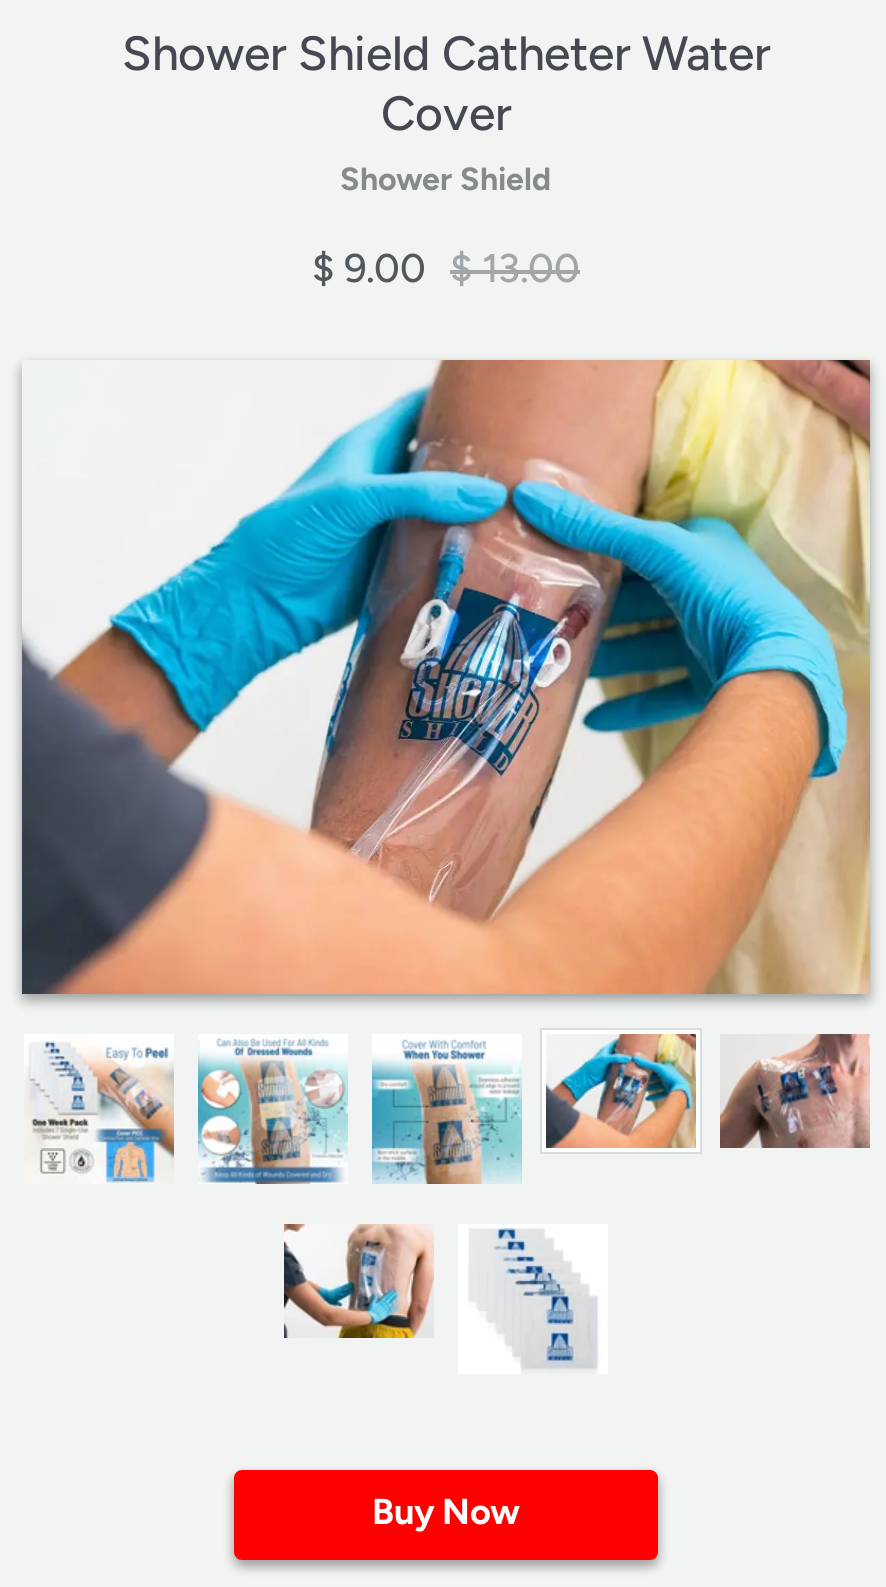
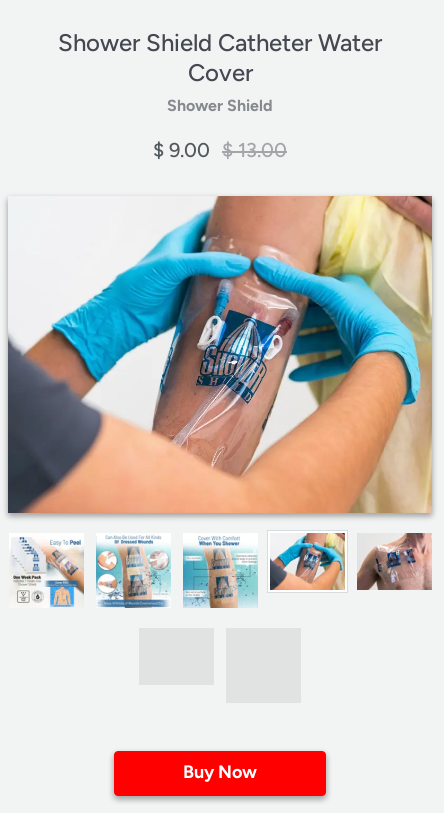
[282,1222,434,1340] [image] -> none
[496,1228,576,1364] [image] -> none

